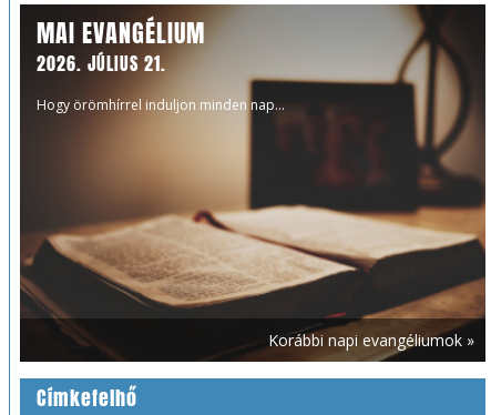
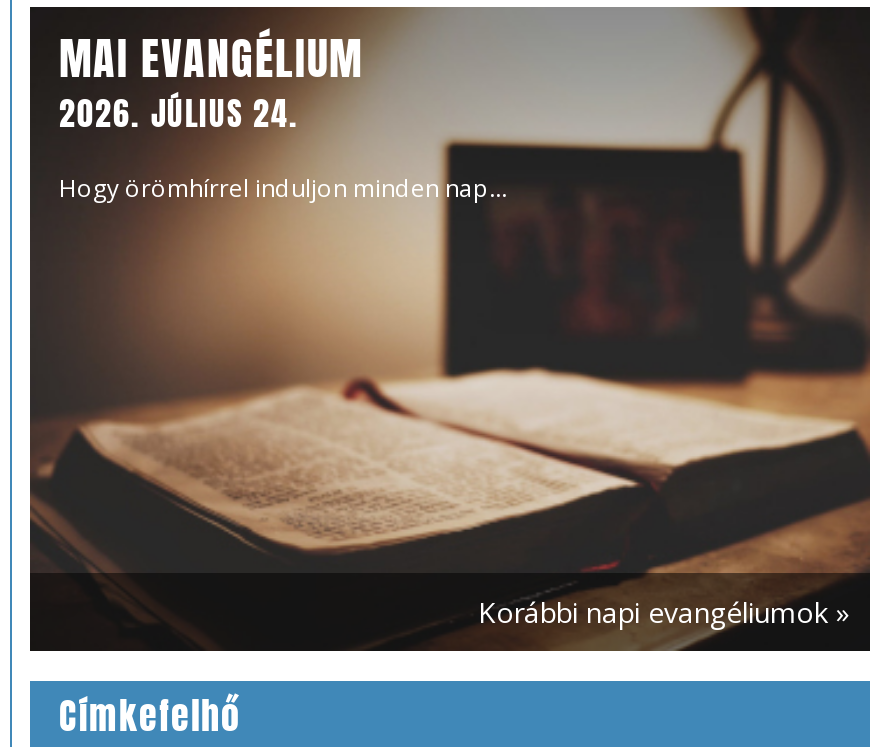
[36,51,166,77] 2026. JÚLIUS 21. -> [59,92,299,138] 2026. JÚLIUS 24.

